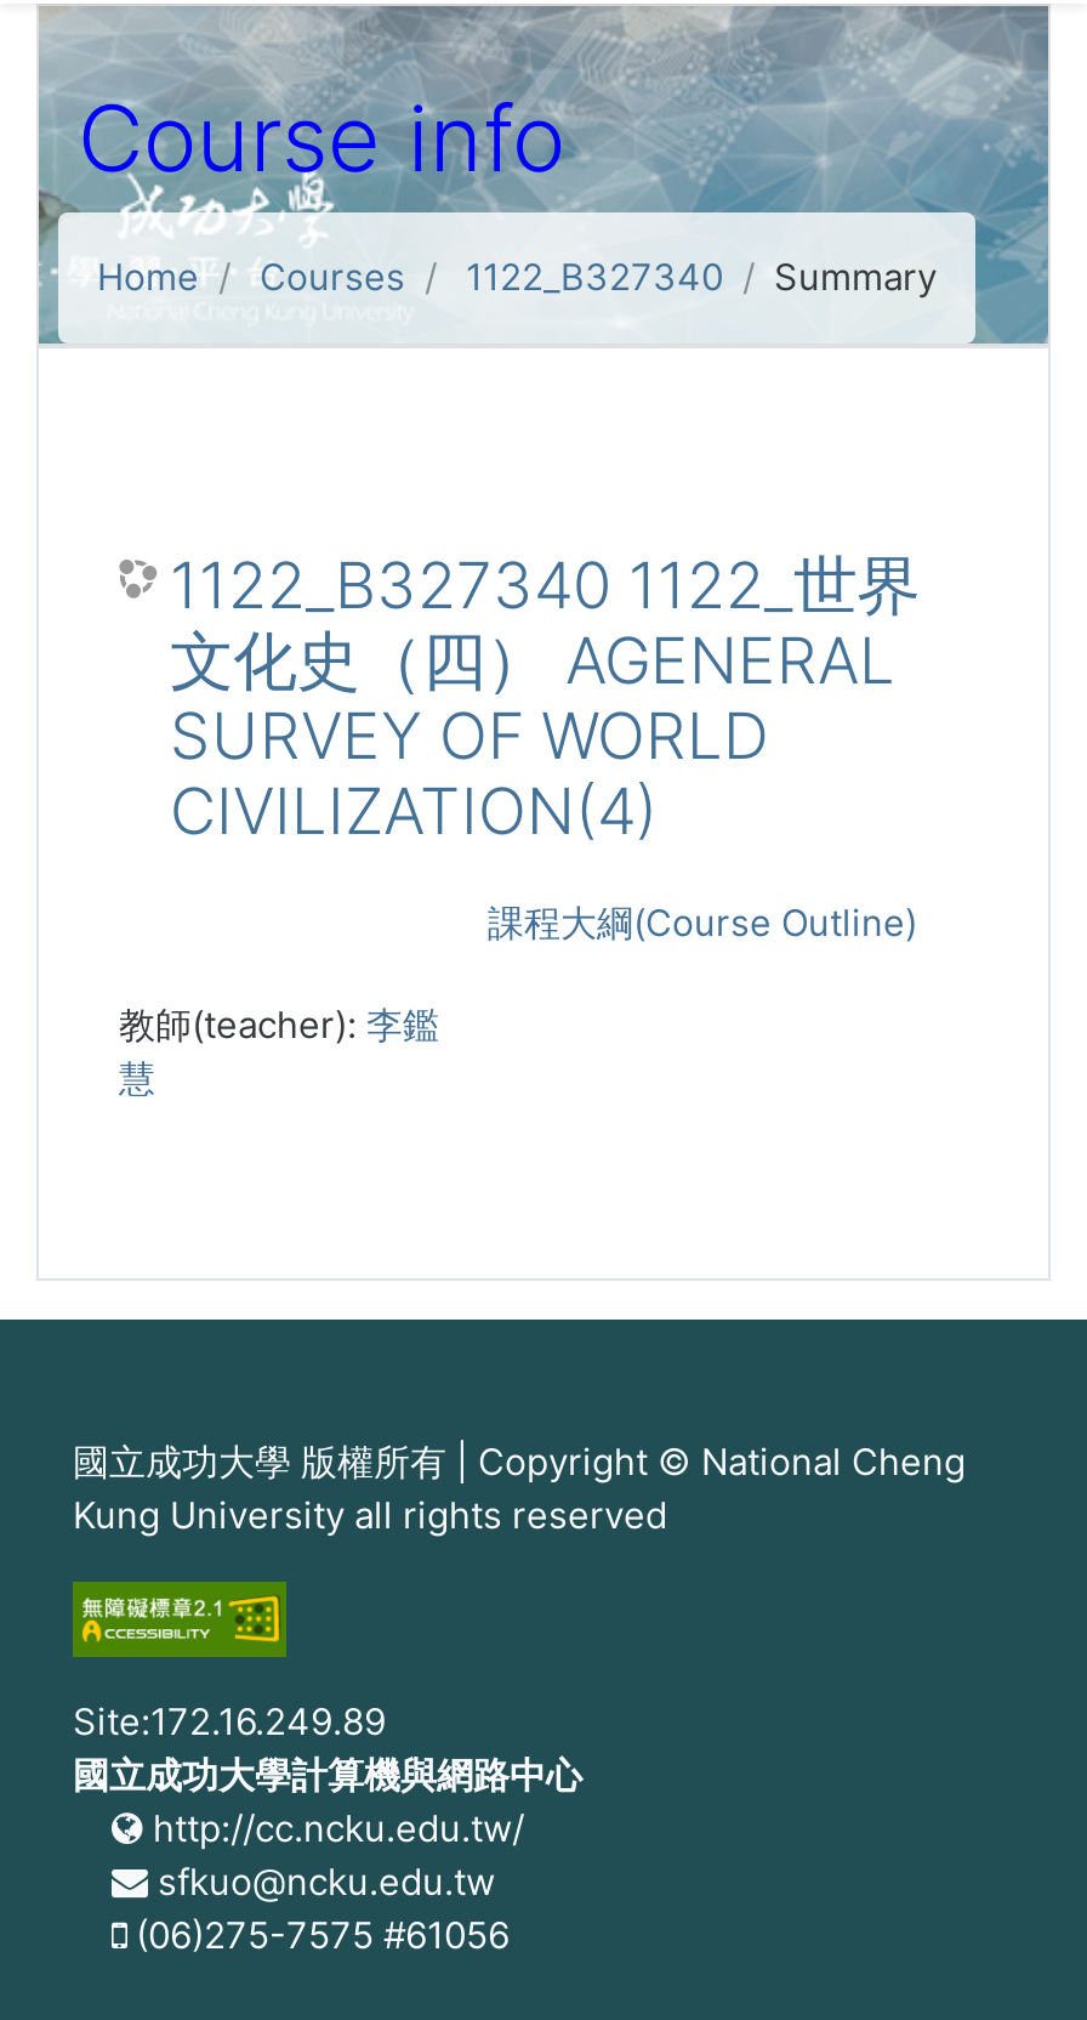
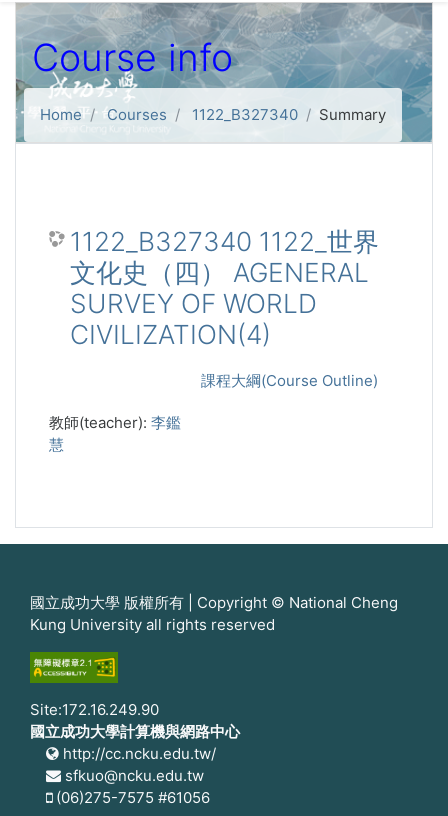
[73,1698,386,1744] Site:172.16.249.89 -> [30,700,159,719] Site:172.16.249.90

